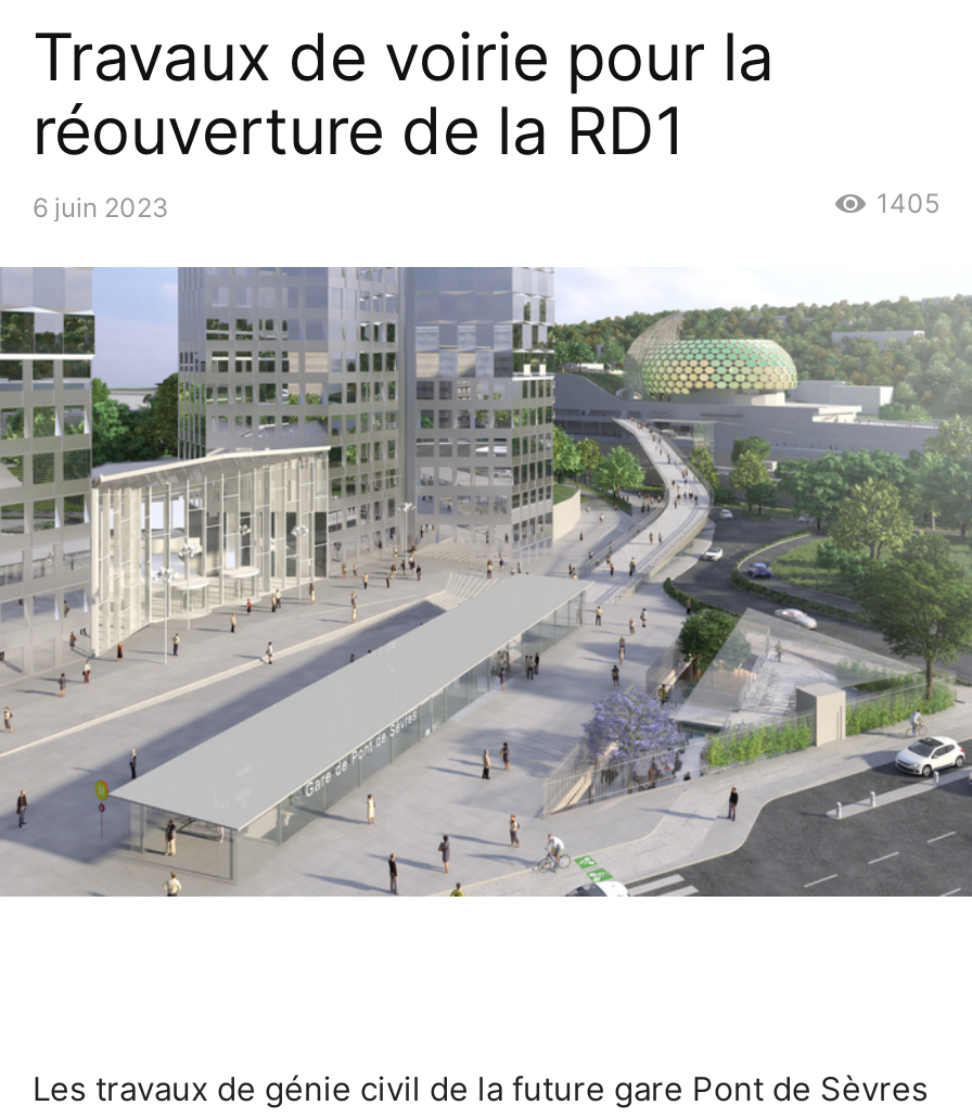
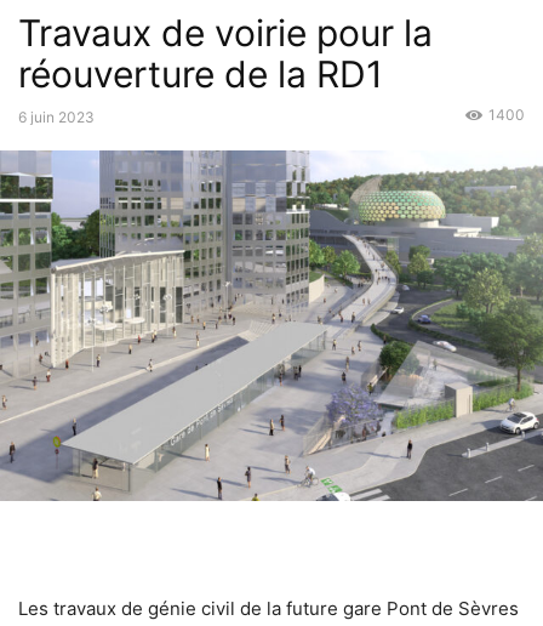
[877,187,939,219] 1405 -> [488,106,525,124] 1400

